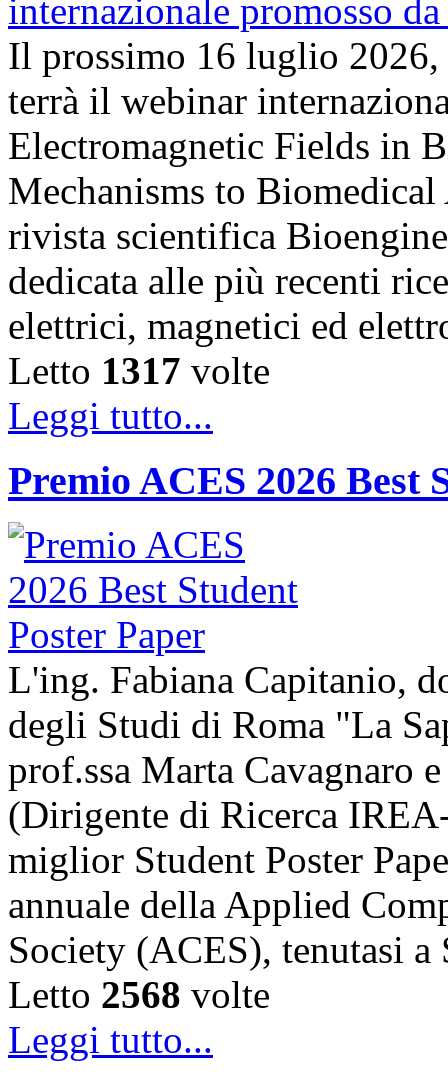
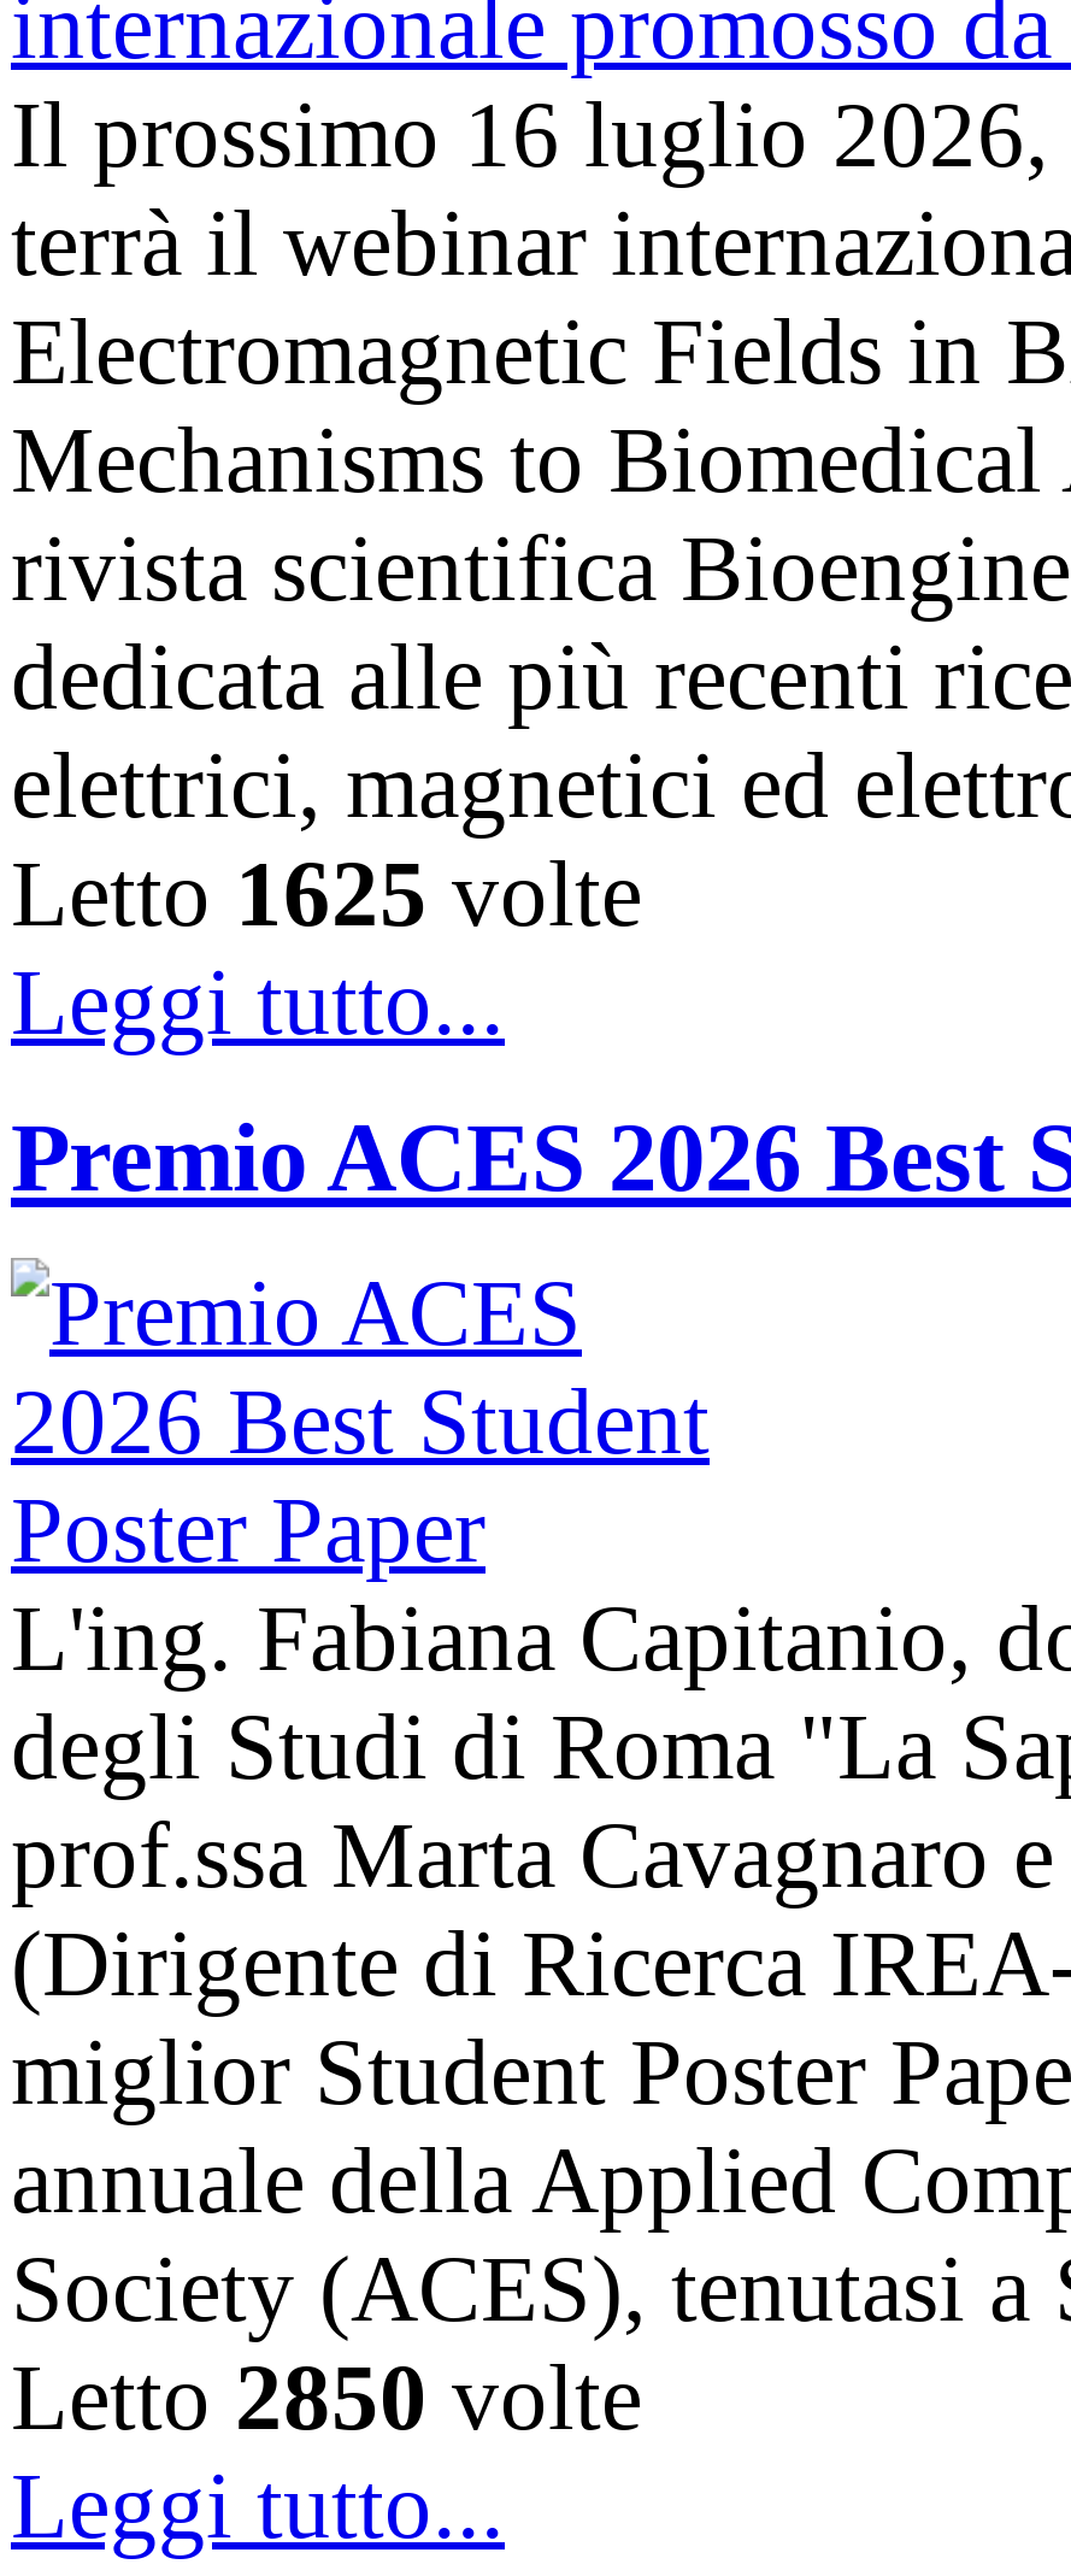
[8,349,270,392] Letto 1317 volte -> [11,841,642,944] Letto 1625 volte
[8,973,270,1016] Letto 2568 volte -> [11,2345,642,2449] Letto 2850 volte

